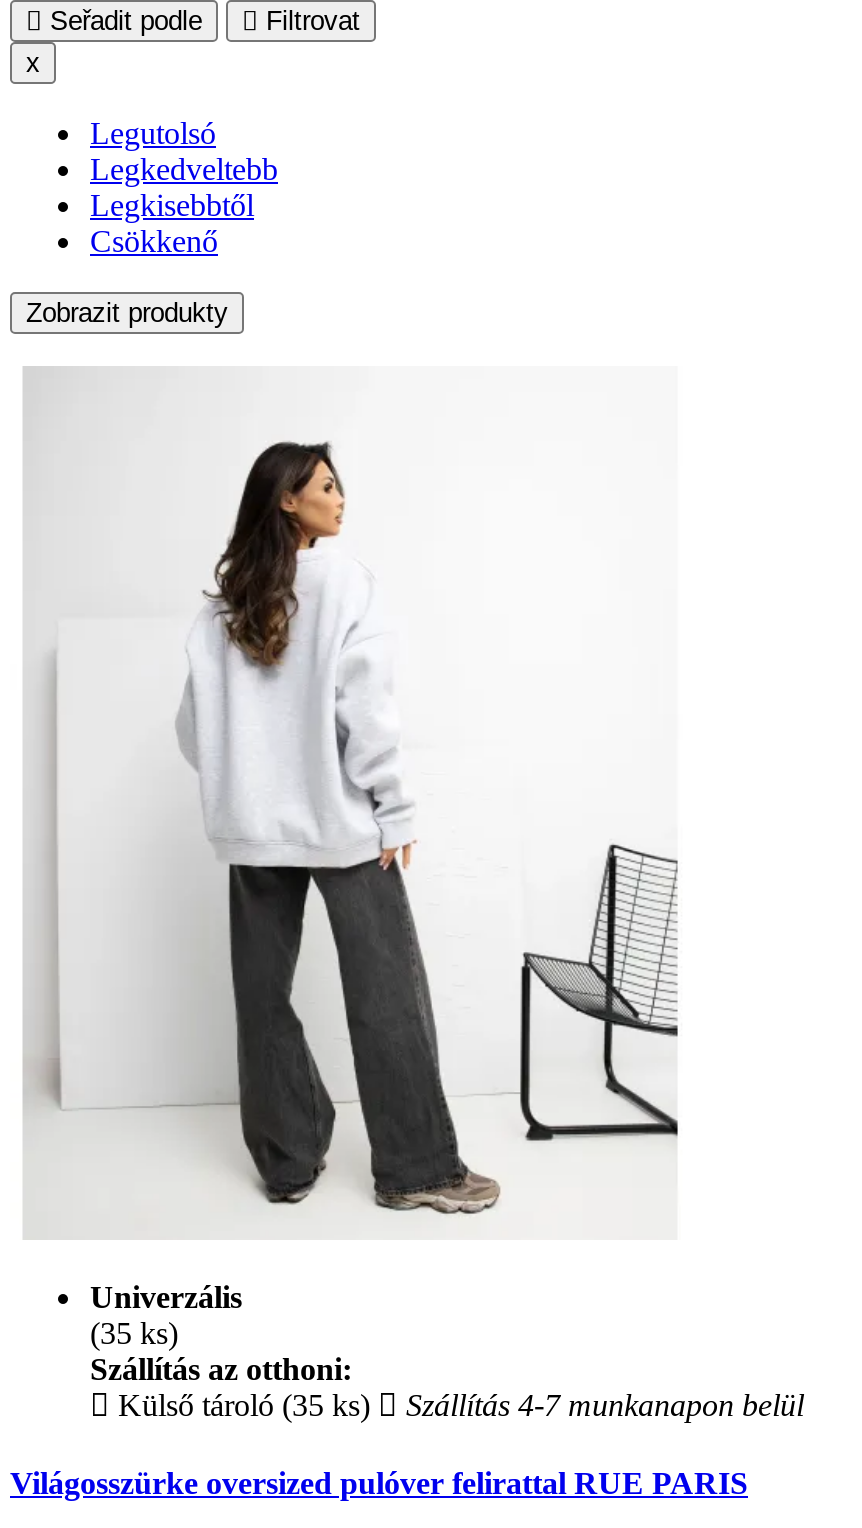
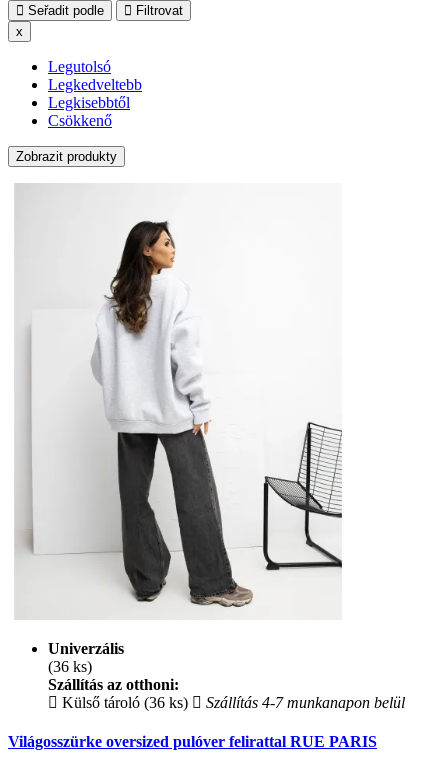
[90,1316,178,1350] (35 ks) -> [48,658,92,675] (36 ks)
[110,1388,370,1422] Külső tároló (35 ks) -> [58,694,188,711] Külső tároló (36 ks)

